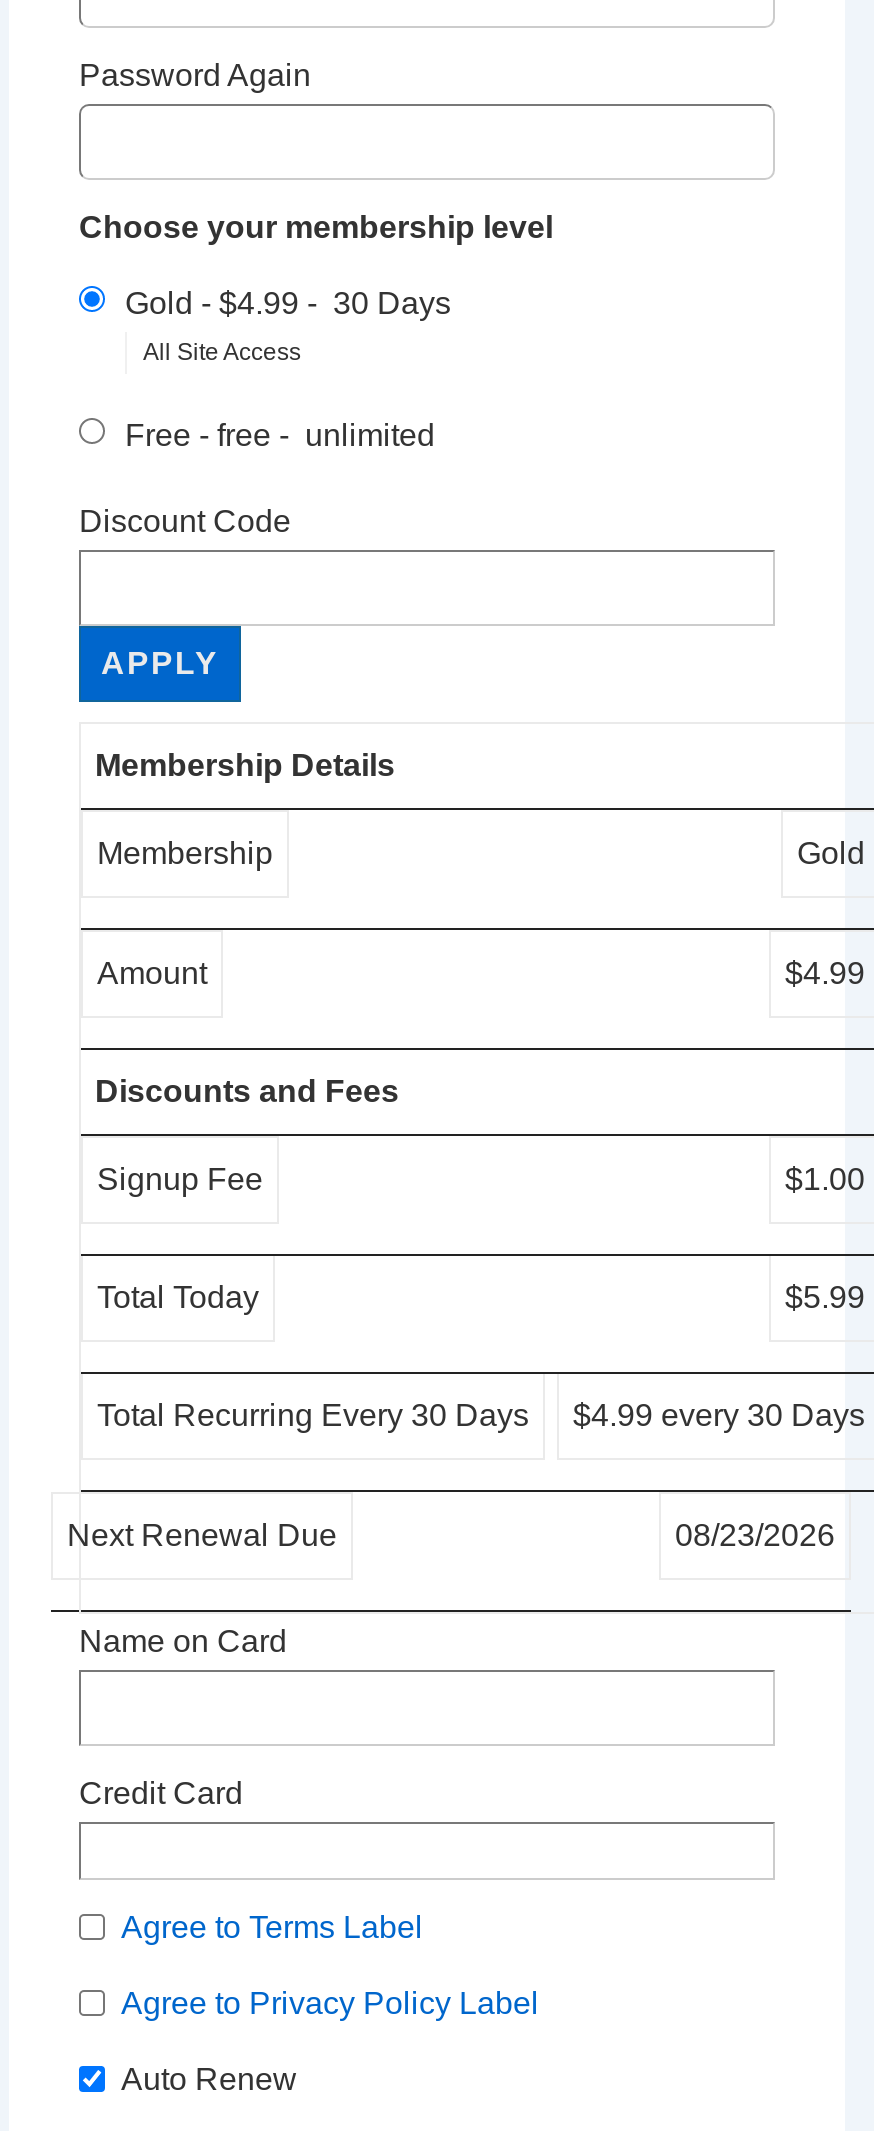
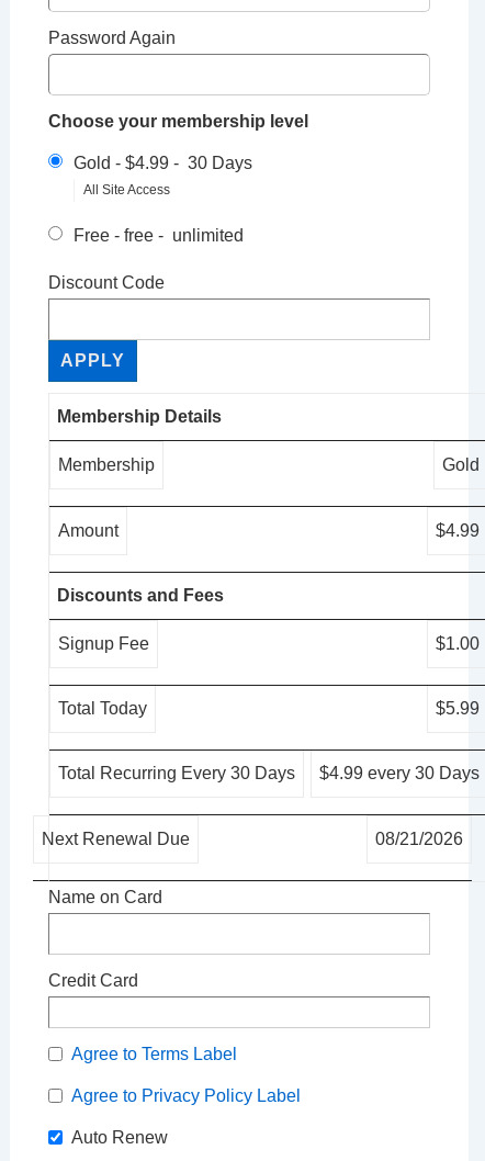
[675,1518,835,1552] 08/23/2026 -> [375,830,463,848] 08/21/2026

